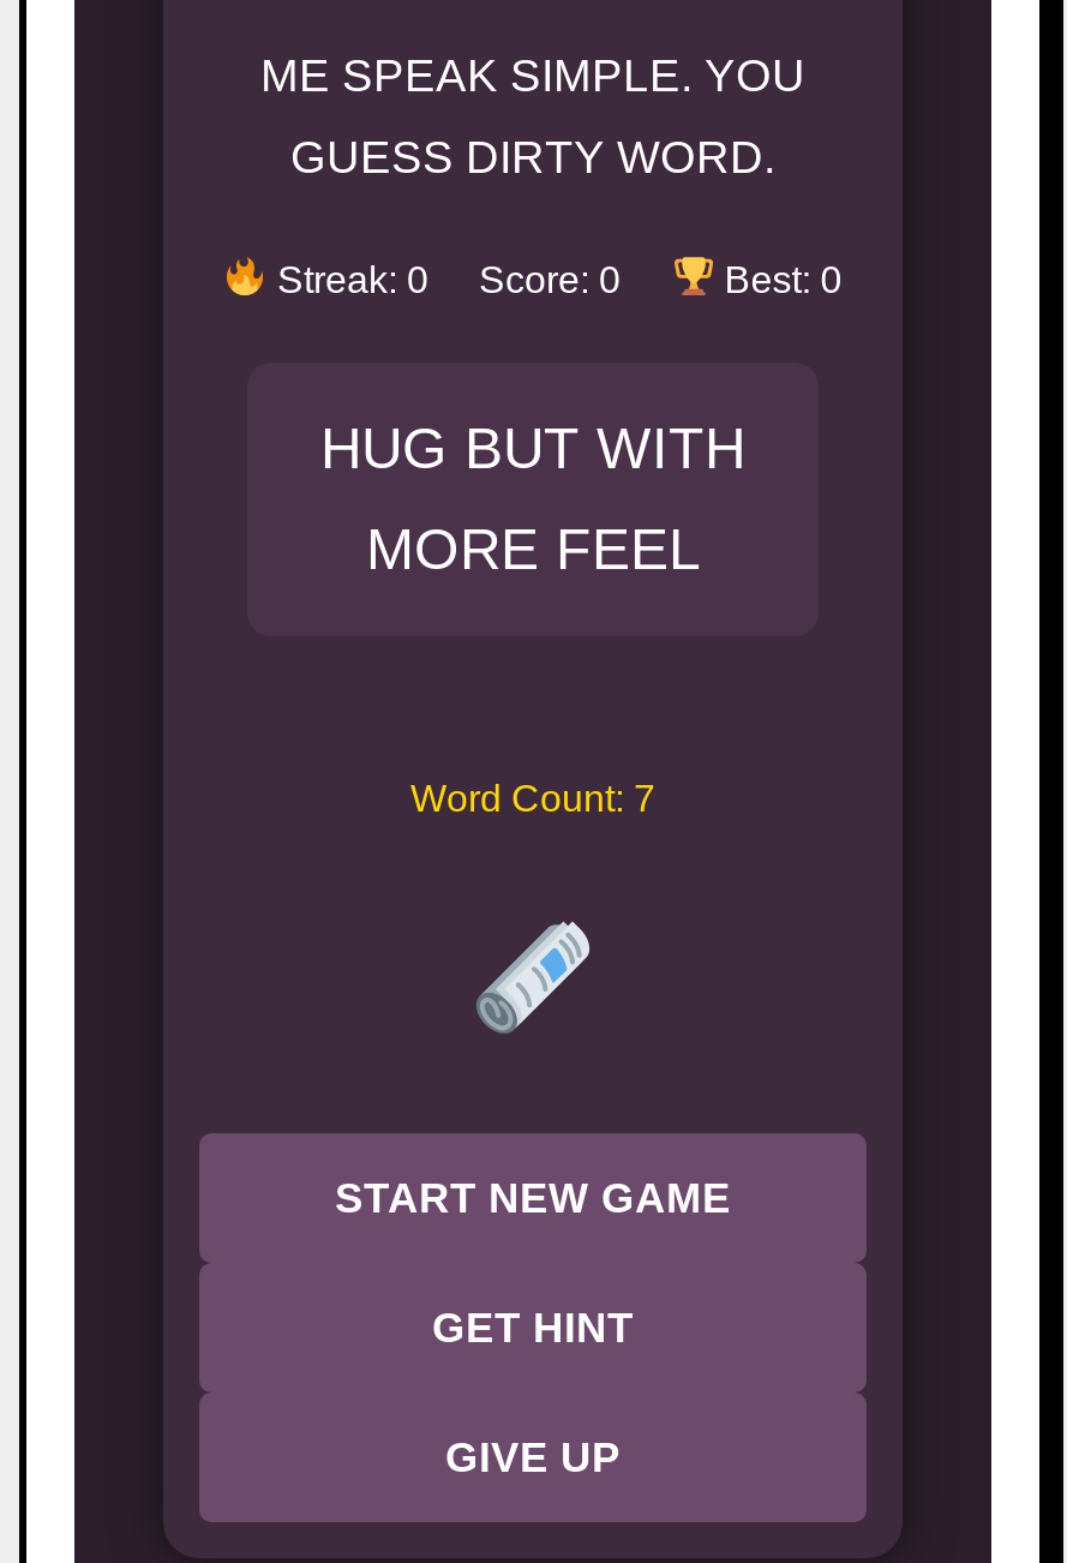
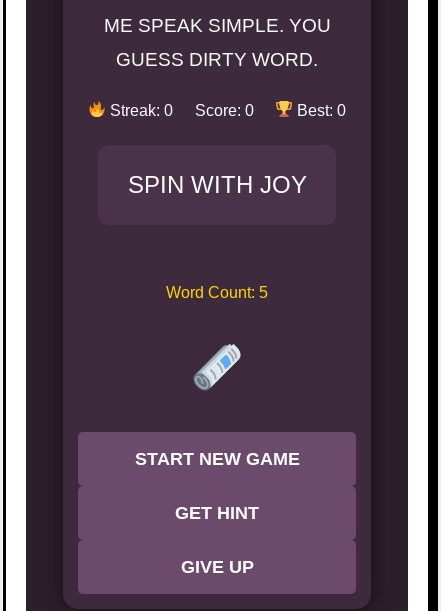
[320,415,745,581] HUG BUT WITH | MORE FEEL -> [127,171,306,198] SPIN WITH JOY
[410,777,655,818] Word Count: 7 -> [166,284,268,301] Word Count: 5

